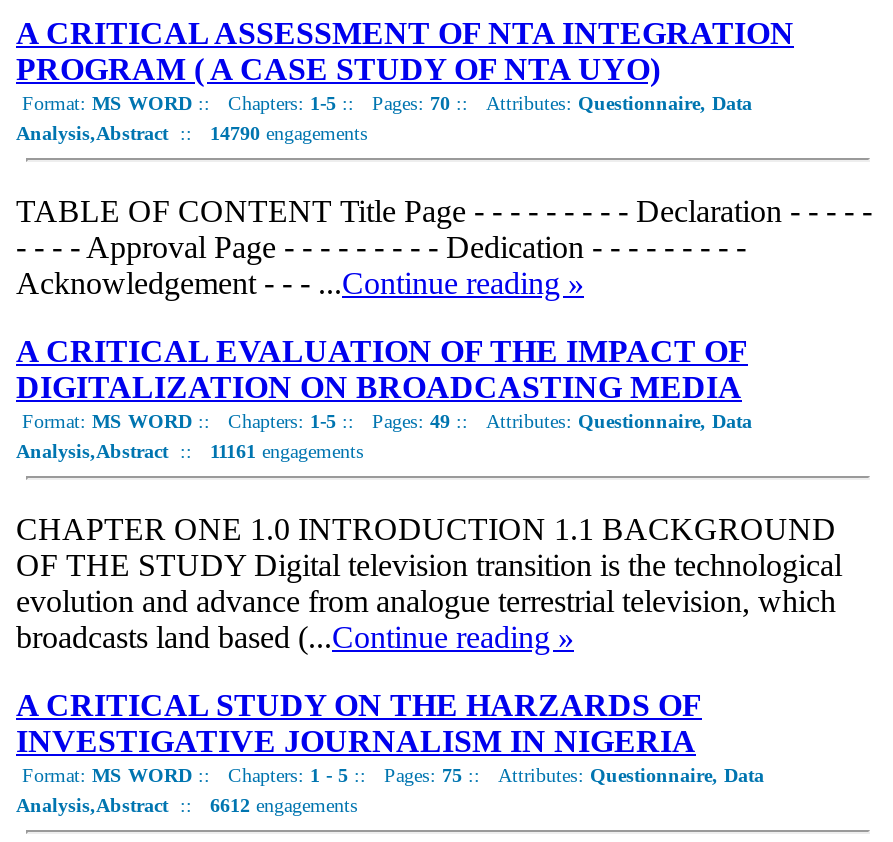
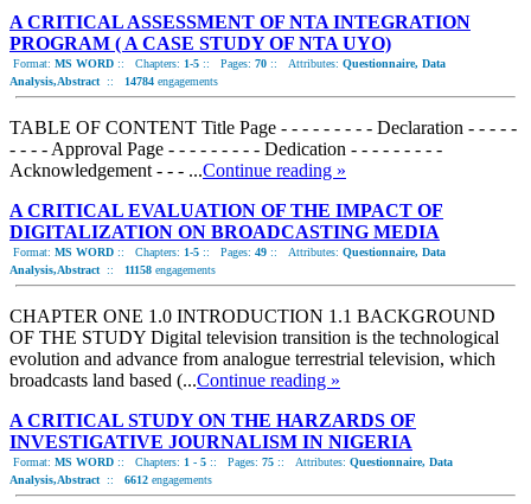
[16,121,368,143] Analysis,Abstract:: 14790 engagements -> [9,74,218,87] Analysis,Abstract:: 14784 engagements
[16,439,364,461] Analysis,Abstract:: 11161 engagements -> [9,263,216,276] Analysis,Abstract:: 11158 engagements

